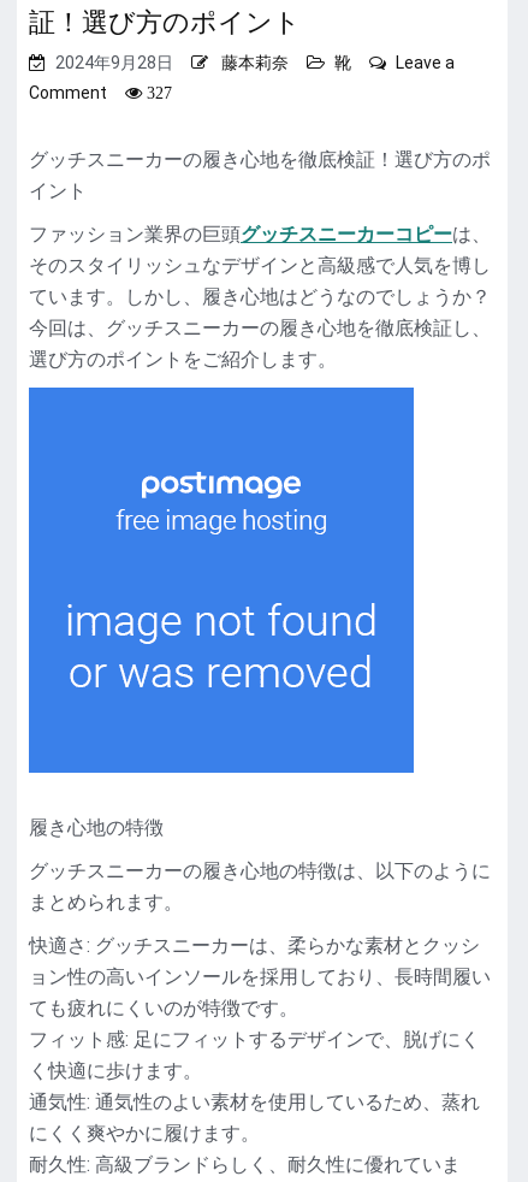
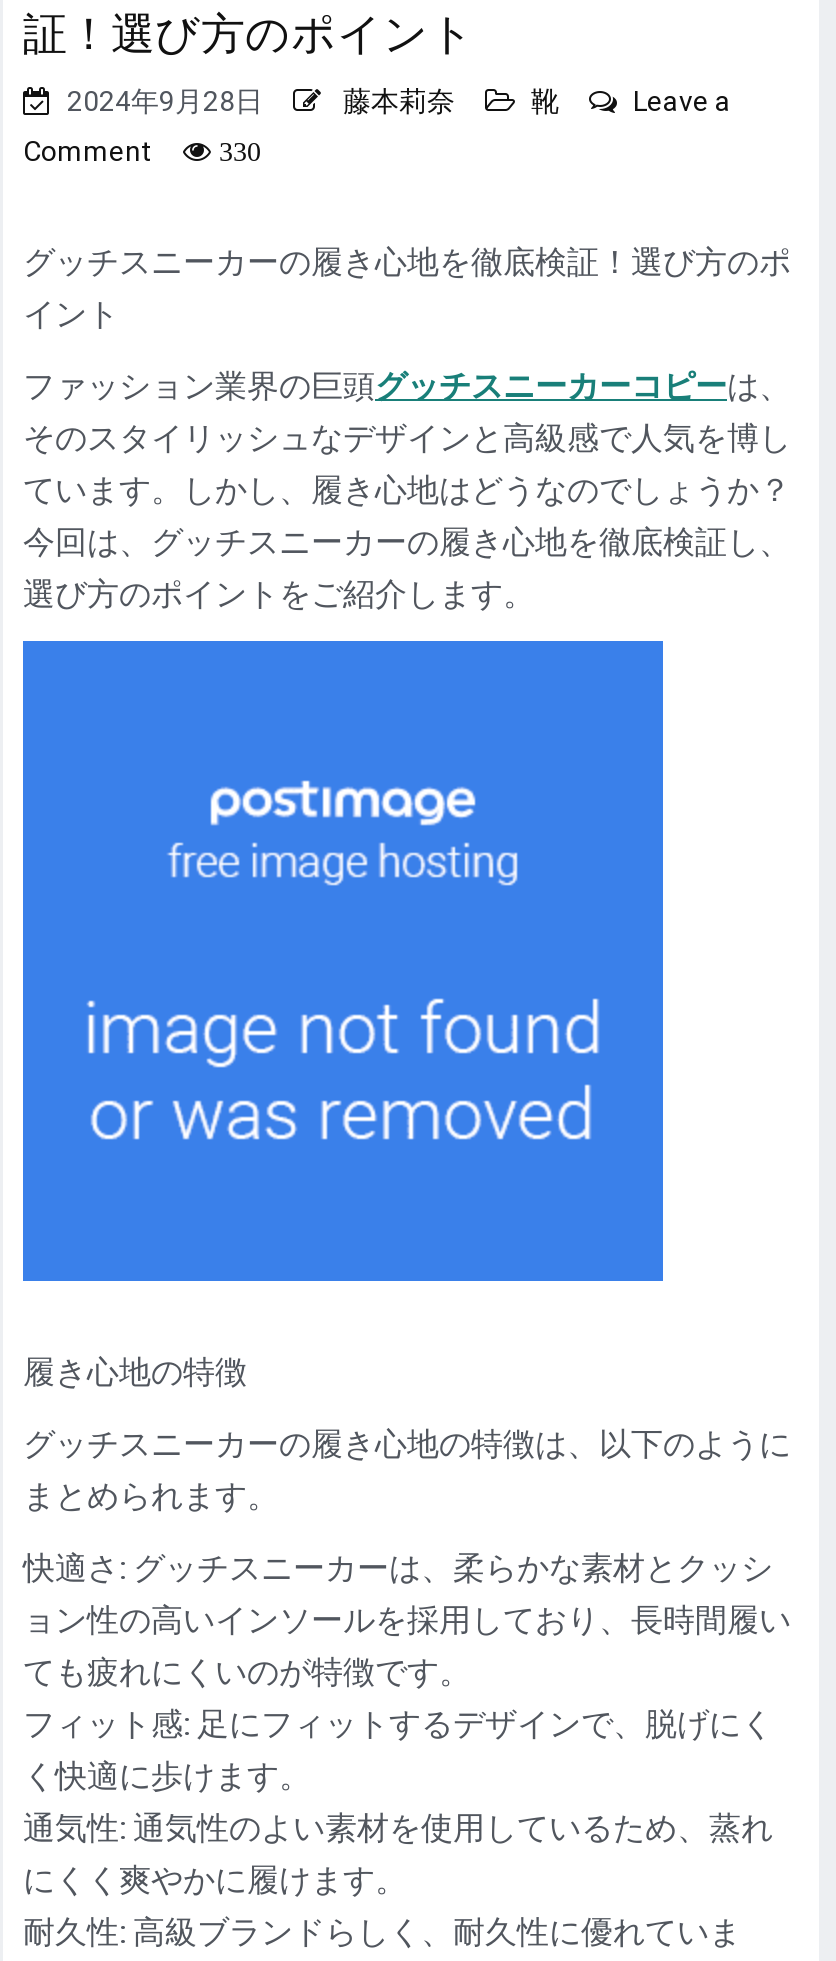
[142,84,172,101] 327 -> [211,137,261,165] 330

